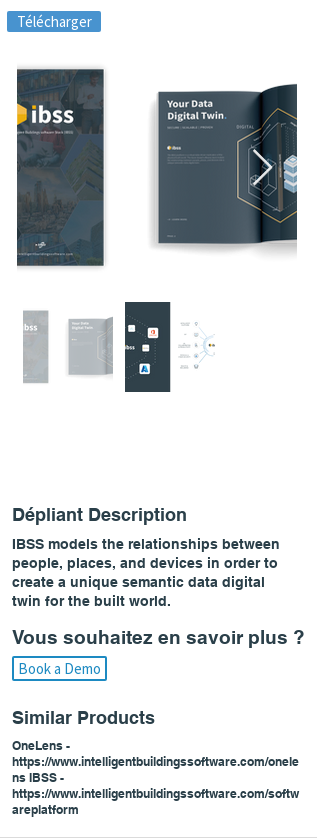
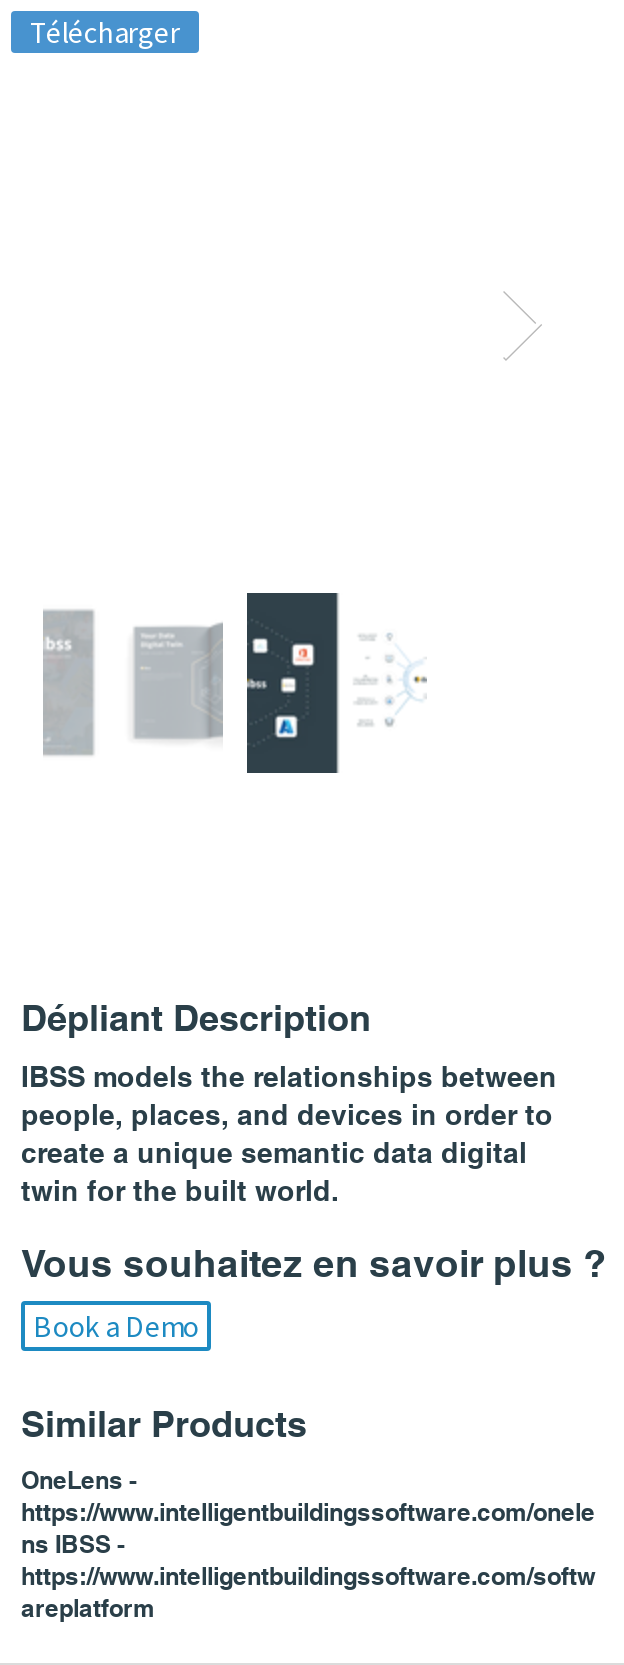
[16,67,106,268] [image] -> none
[151,83,298,253] [image] -> none

